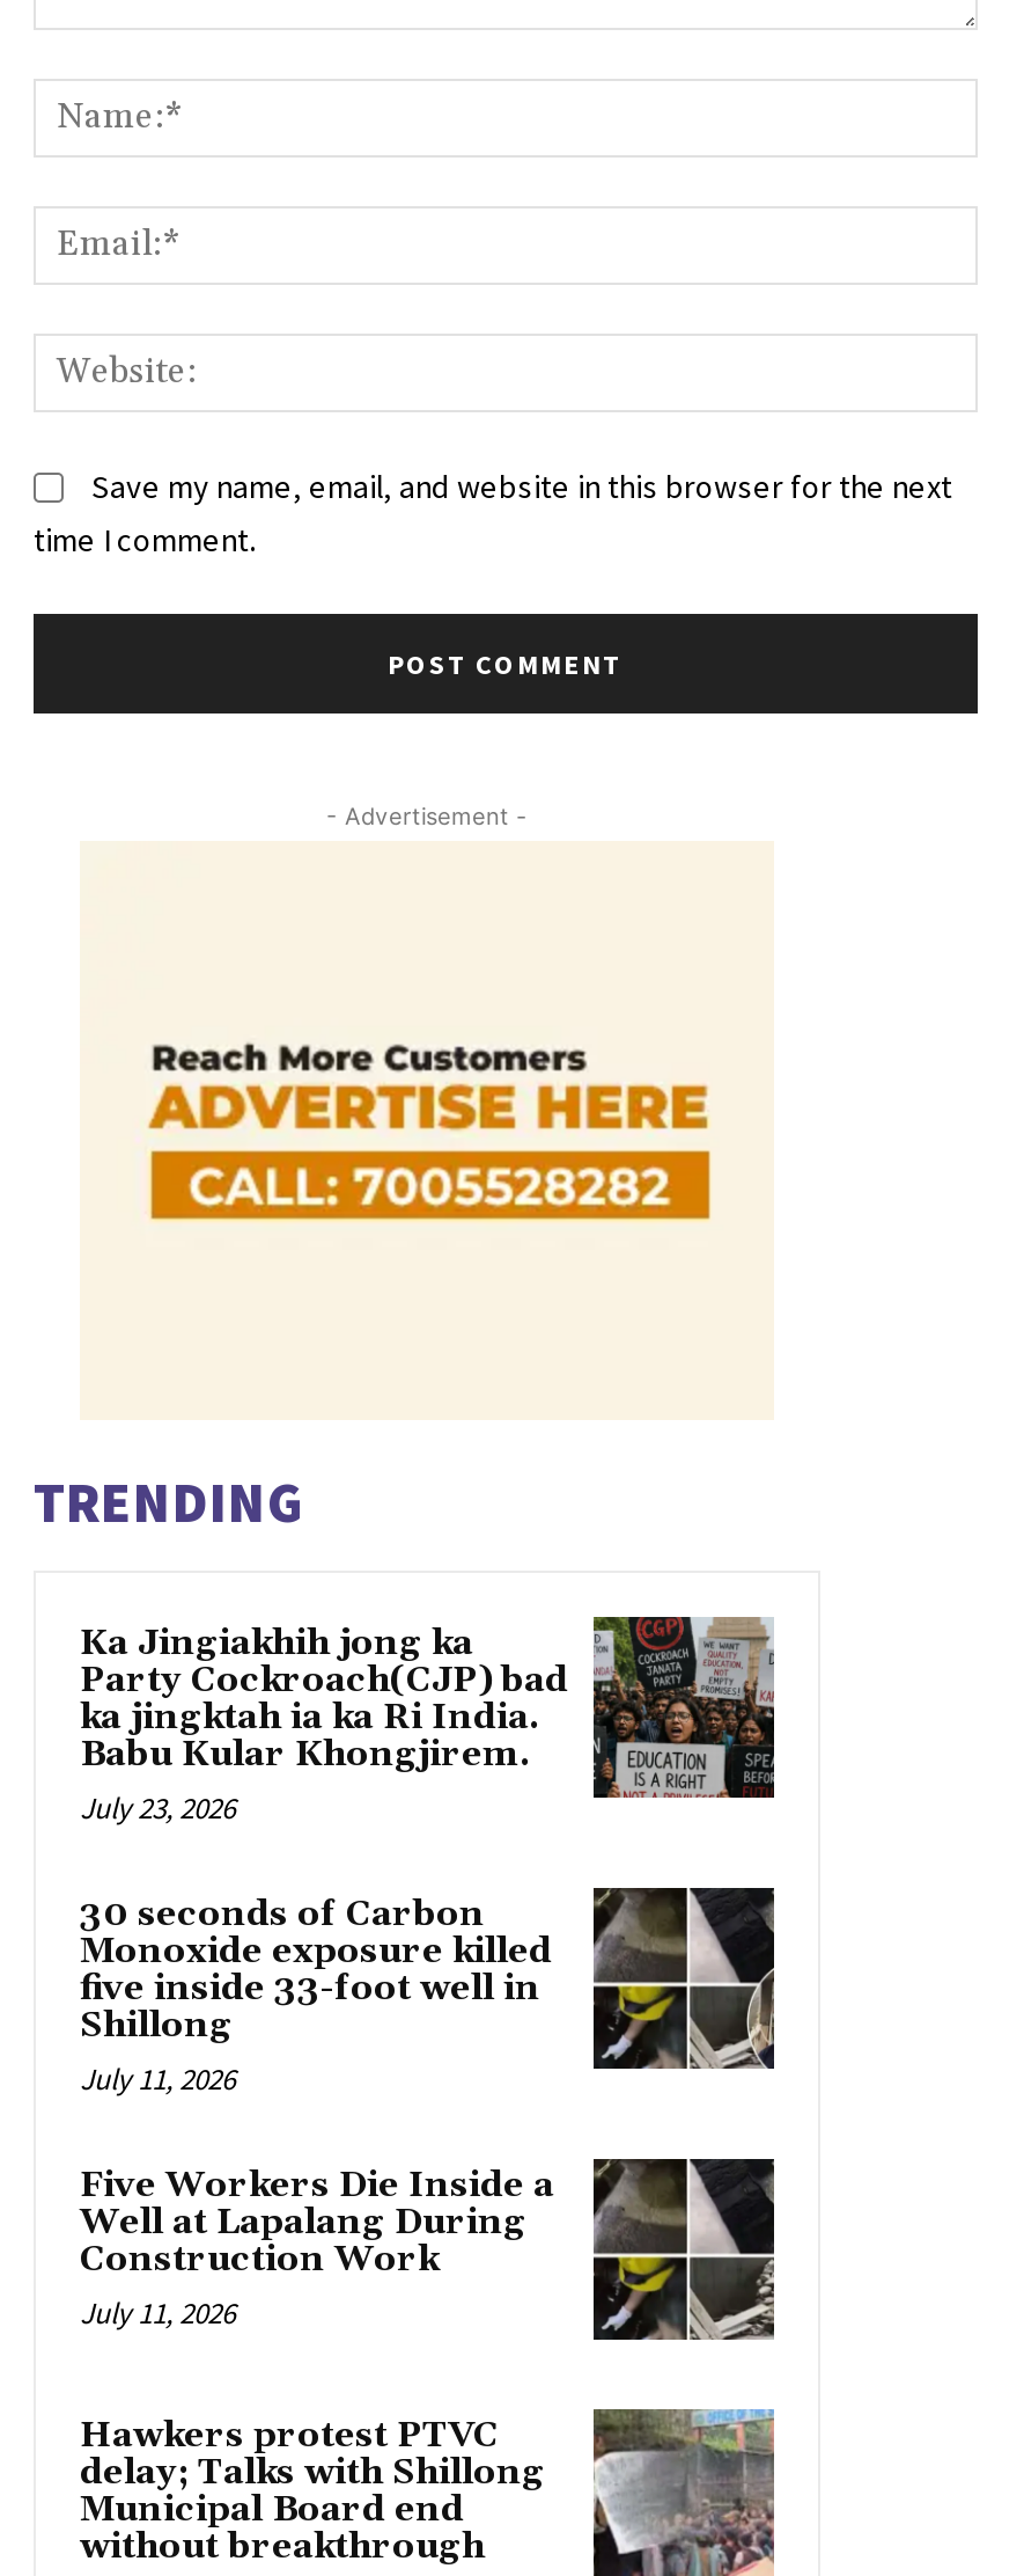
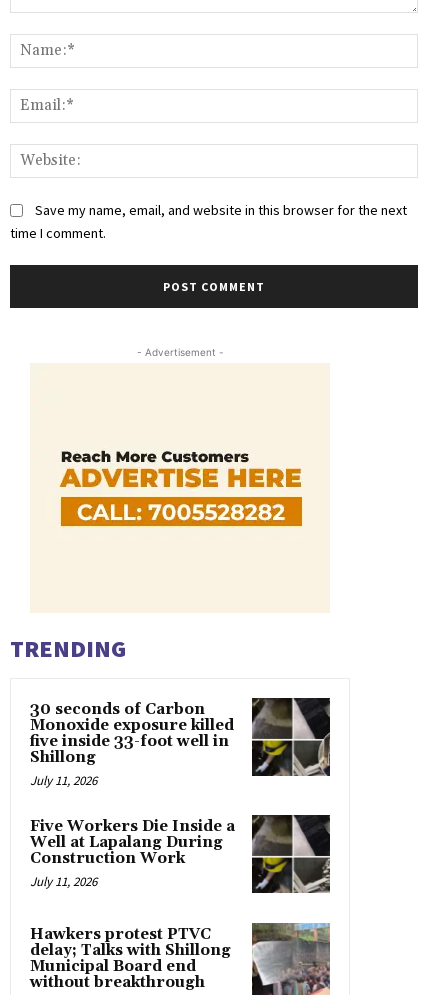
[80,1617,776,1828] [image] | Ka Jingiakhih jong ka | Party Cockroach(CJP) bad | ka jingktah ia ka Ri India. | Babu Kular Khongjirem. | July 23, 2026 -> none

